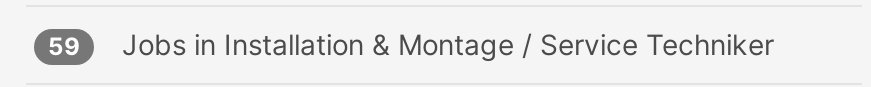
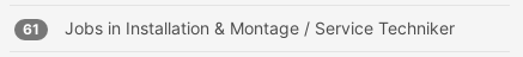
[48,27,774,61] 59 Jobs in Installation & Montage / Service Techniker -> [23,18,455,38] 61 Jobs in Installation & Montage / Service Techniker

